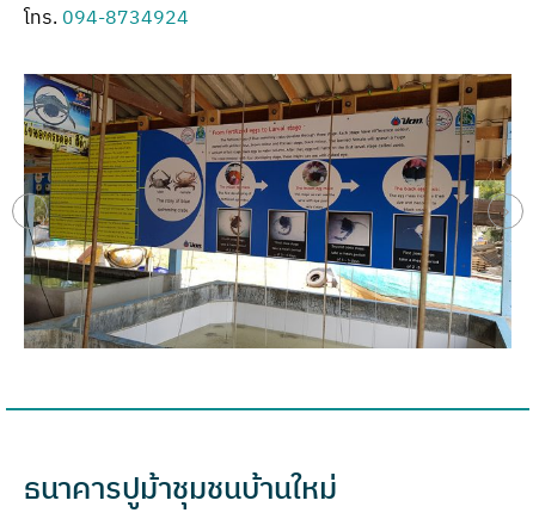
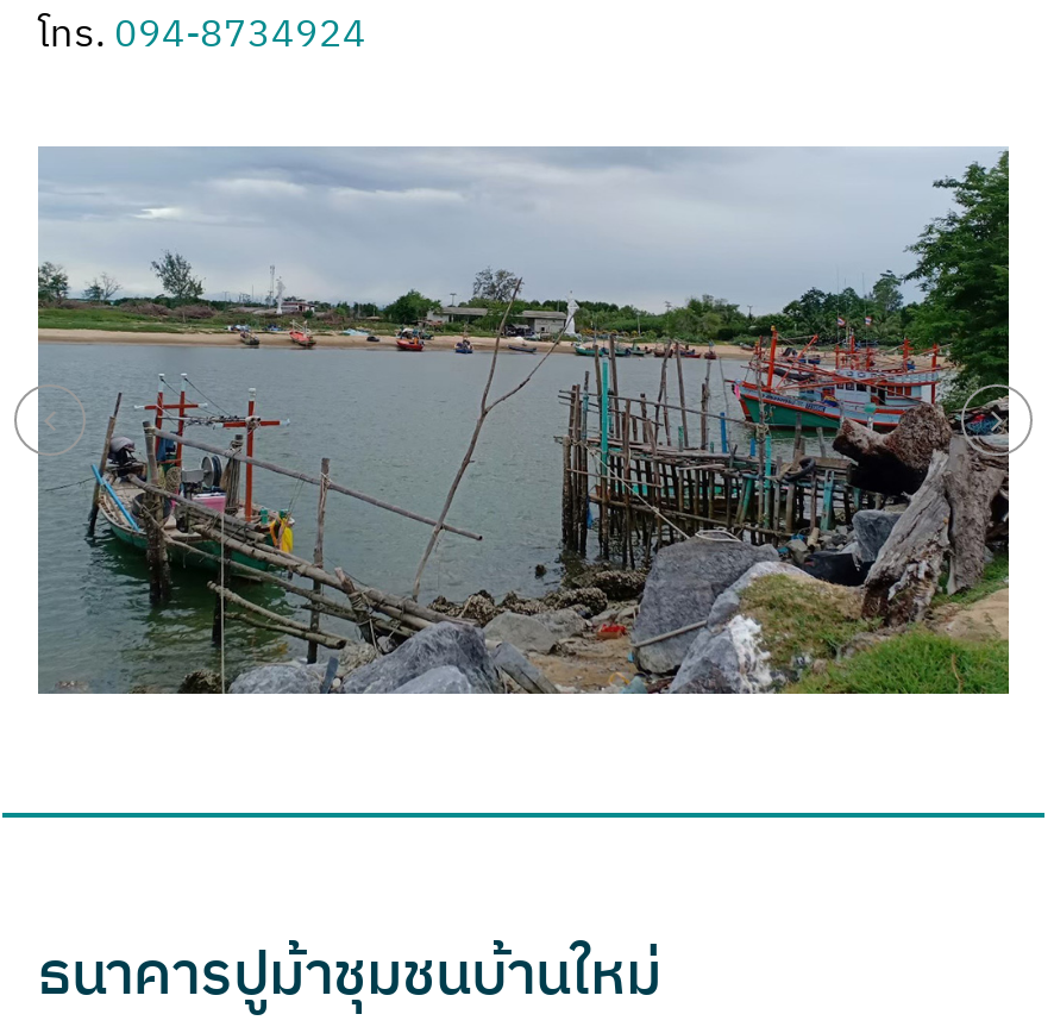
[23,73,513,350] [image] -> [38,145,1011,695] [image]

